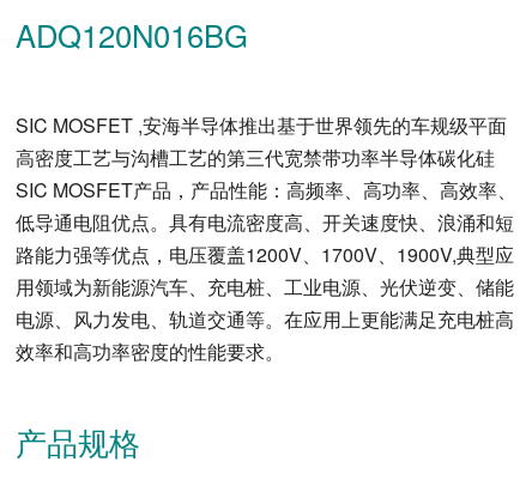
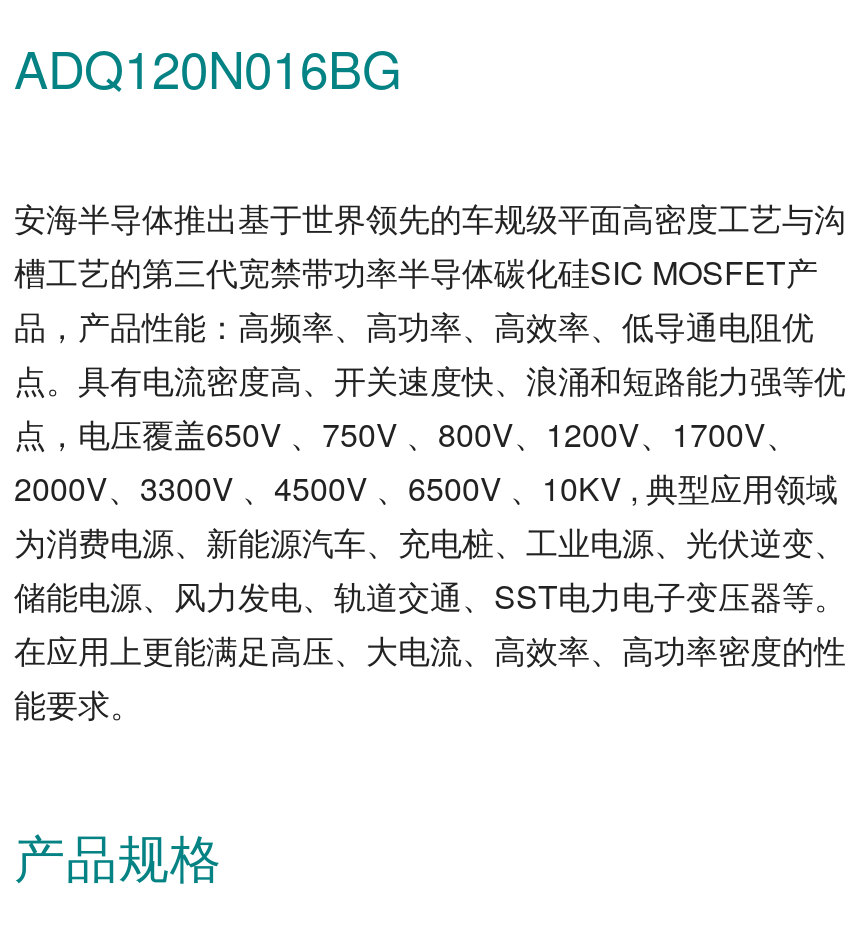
[16,111,516,365] SIC MOSFET ,安海半导体推出基于世界领先的车规级平面 | 高密度工艺与沟槽工艺的第三代宽禁带功率半导体碳化硅 | SIC MOSFET产品，产品性能：高频率、高功率、高效率、 | 低导通电阻优点。具有电流密度高、开关速度快、浪涌和短 | 路能力强等优点，电压覆盖1200V、1700V、1900V,典型应 | 用领域为新能源汽车、充电桩、工业电源、光伏逆变、储能 | 电源、风力发电、轨道交通等。在应用上更能满足充电桩高 | 效率和高功率密度的性能要求。 -> [14,195,846,727] 安海半导体推出基于世界领先的车规级平面高密度工艺与沟 | 槽工艺的第三代宽禁带功率半导体碳化硅SIC MOSFET产 | 品，产品性能：高频率、高功率、高效率、低导通电阻优 | 点。具有电流密度高、开关速度快、浪涌和短路能力强等优 | 点，电压覆盖650V 、750V 、800V、1200V、1700V、 | 2000V、3300V 、4500V 、6500V 、10KV , 典型应用领域 | 为消费电源、新能源汽车、充电桩、工业电源、光伏逆变、 | 储能电源、风力发电、轨道交通、SST电力电子变压器等。 | 在应用上更能满足高压、大电流、高效率、高功率密度的性 | 能要求。

